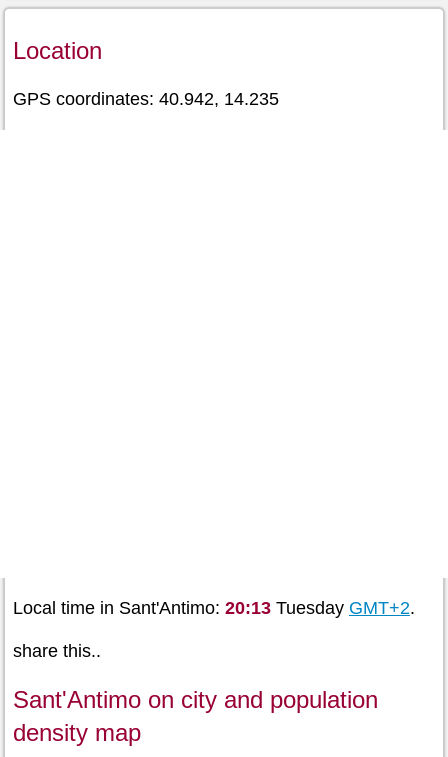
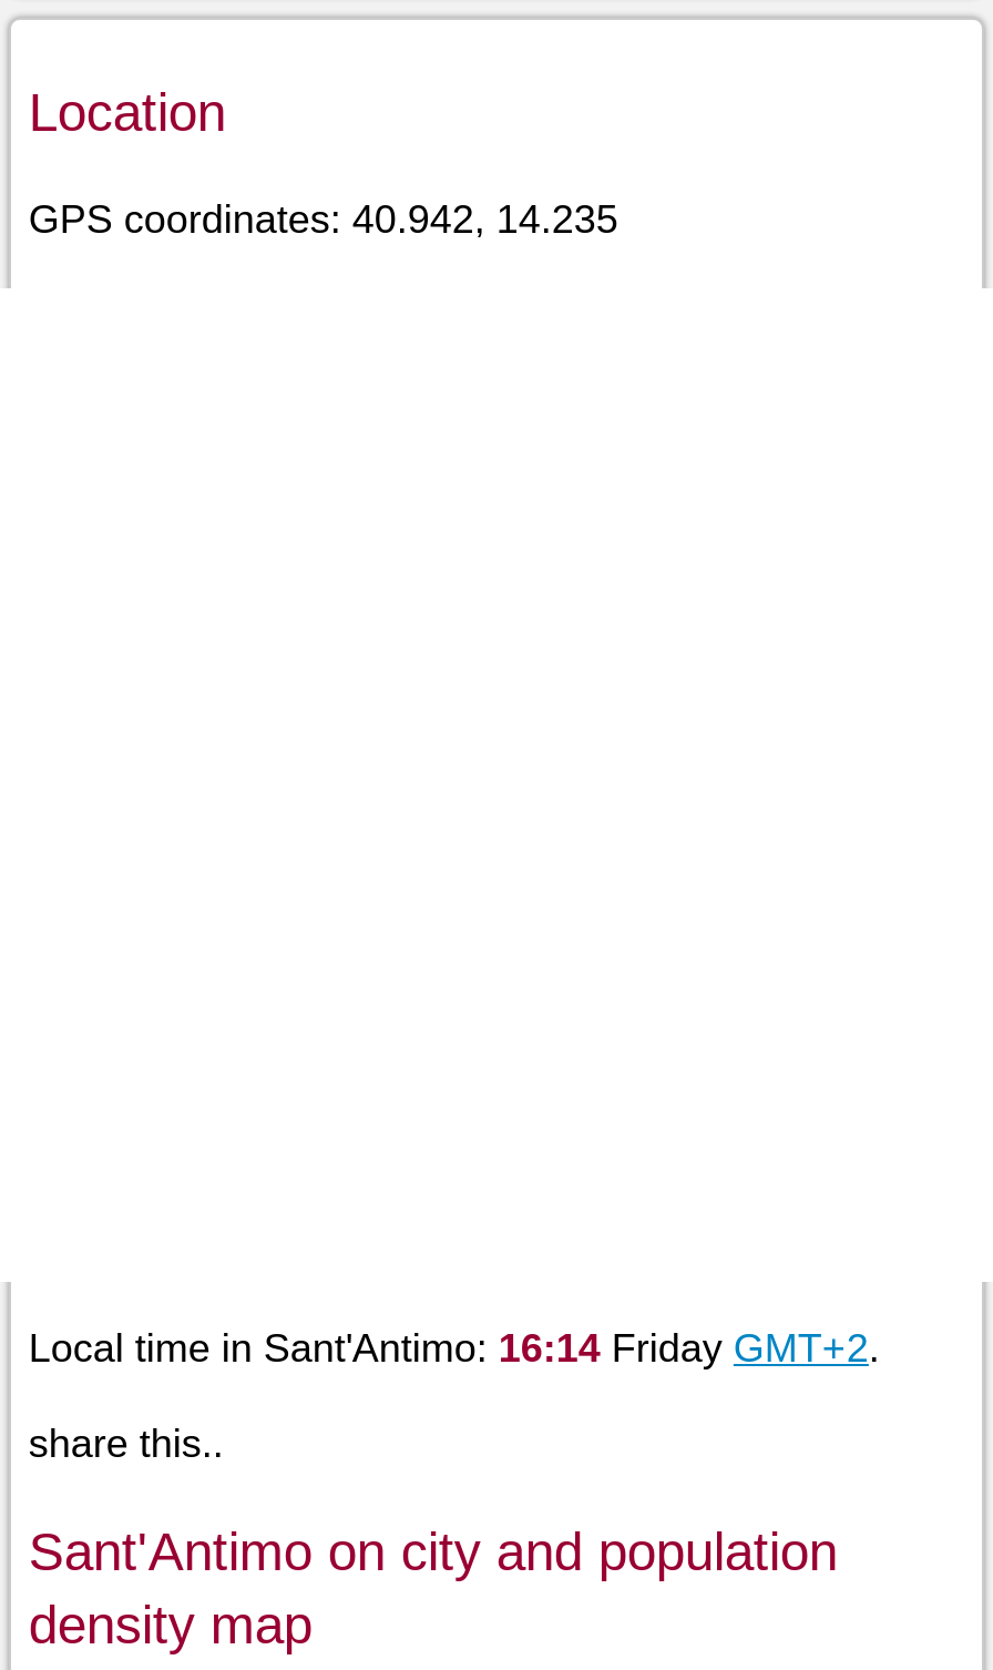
[13,597,415,617] Local time in Sant'Antimo: 20:13 Tuesday GMT+2. -> [29,1325,880,1369] Local time in Sant'Antimo: 16:14 Friday GMT+2.

